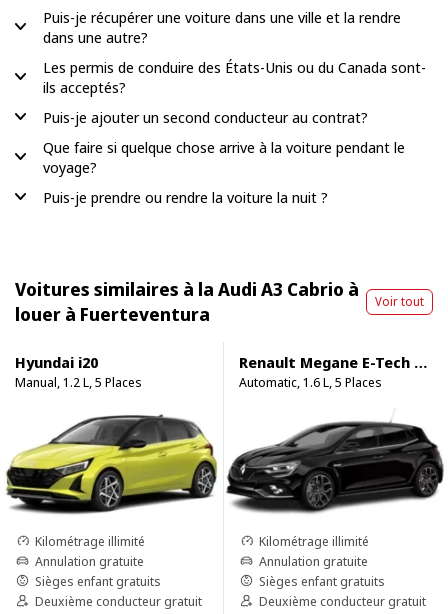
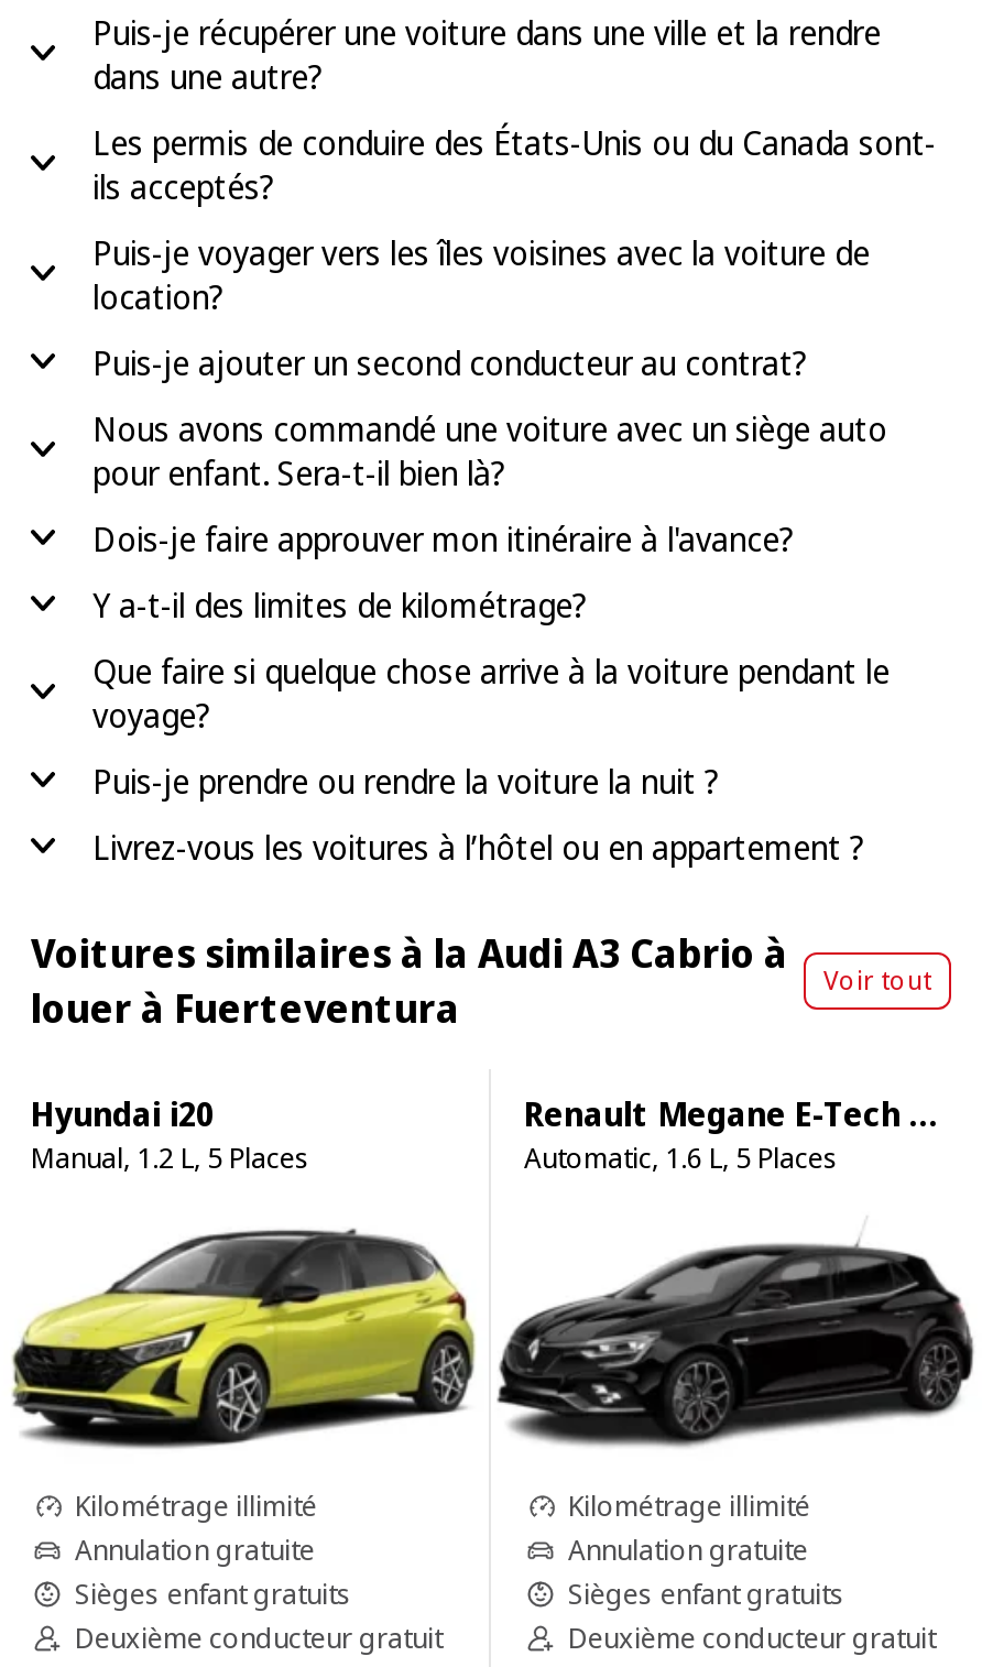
none -> [92,230,870,318] Puis-je voyager vers les îles voisines avec la voiture de | location?
none -> [92,406,887,627] Nous avons commandé une voiture avec un siège auto | pour enfant. Sera-t-il bien là? | Dois-je faire approuver mon itinéraire à l'avance? | Y a-t-il des limites de kilométrage?
none -> [92,825,865,869] Livrez-vous les voitures à l’hôtel ou en appartement ?

